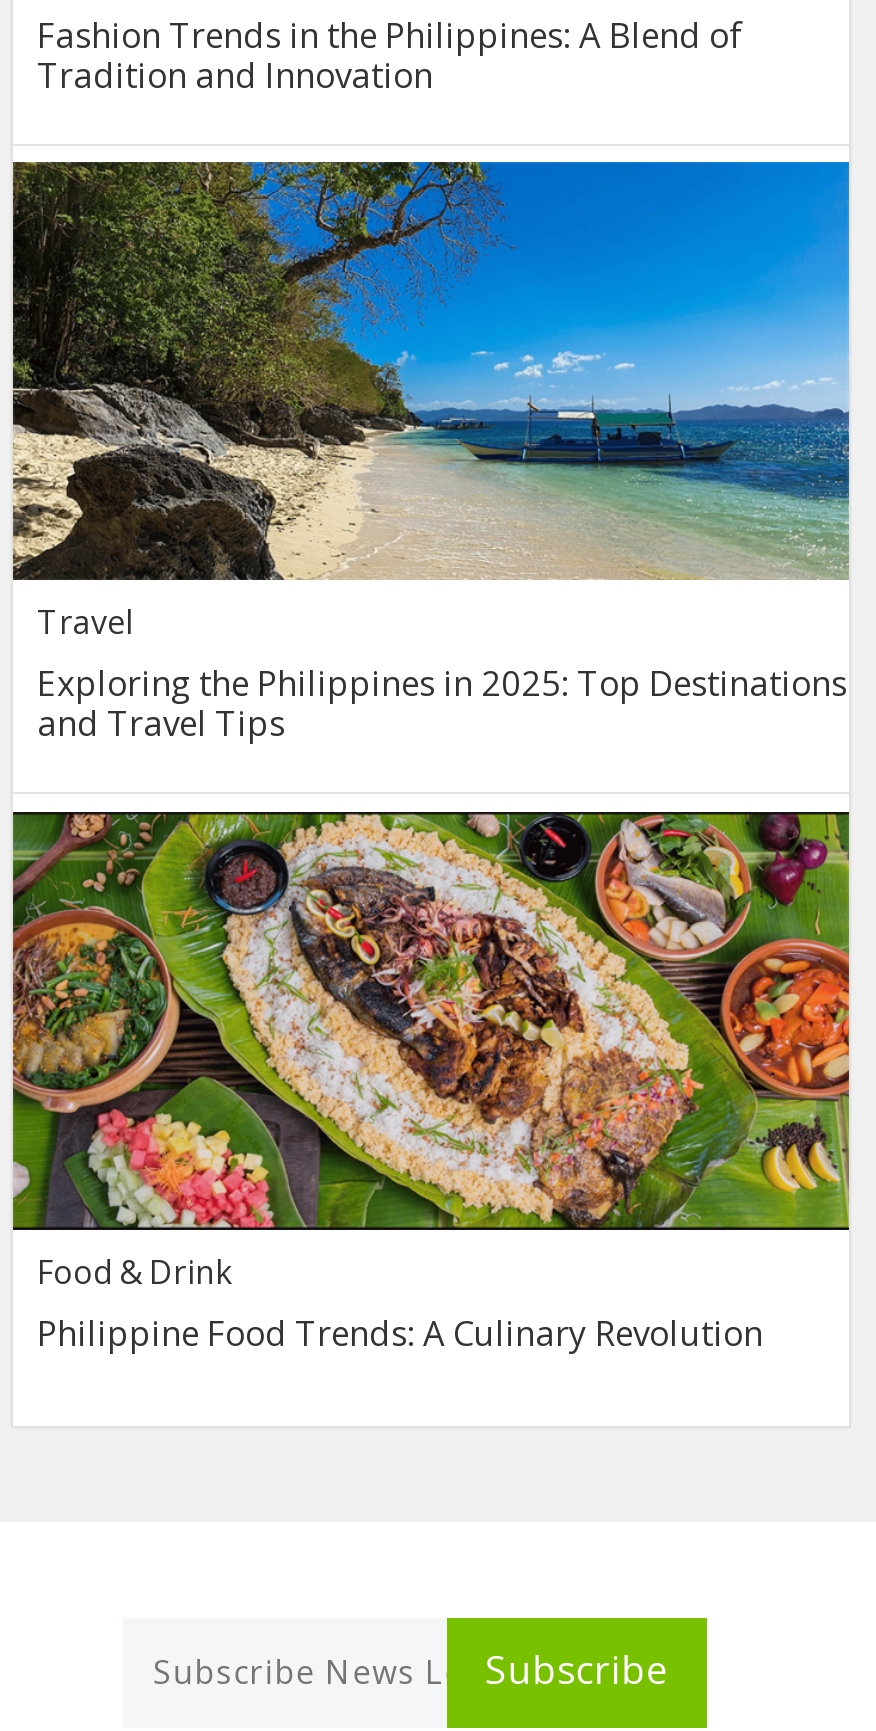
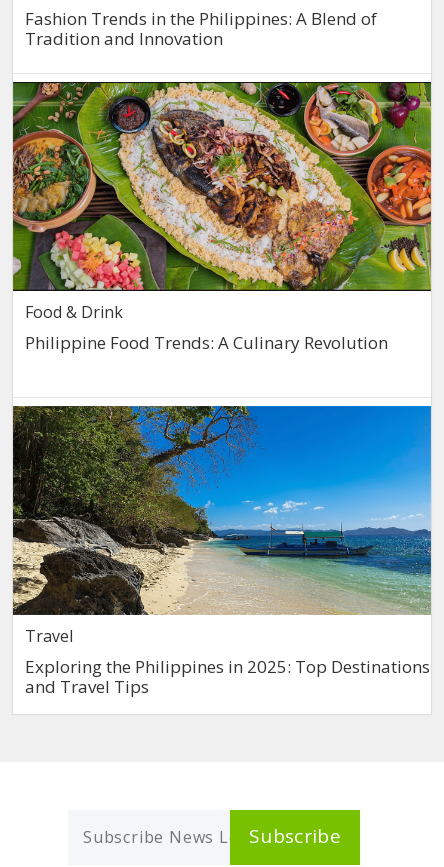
moved [9,158,853,746] -> [11,404,433,698]: [image] | Travel | Exploring the Philippines in 2025: Top Destinations | and Travel Tips
moved [11,810,851,1355] -> [12,81,432,354]: [image] | Food & Drink | Philippine Food Trends: A Culinary Revolution

